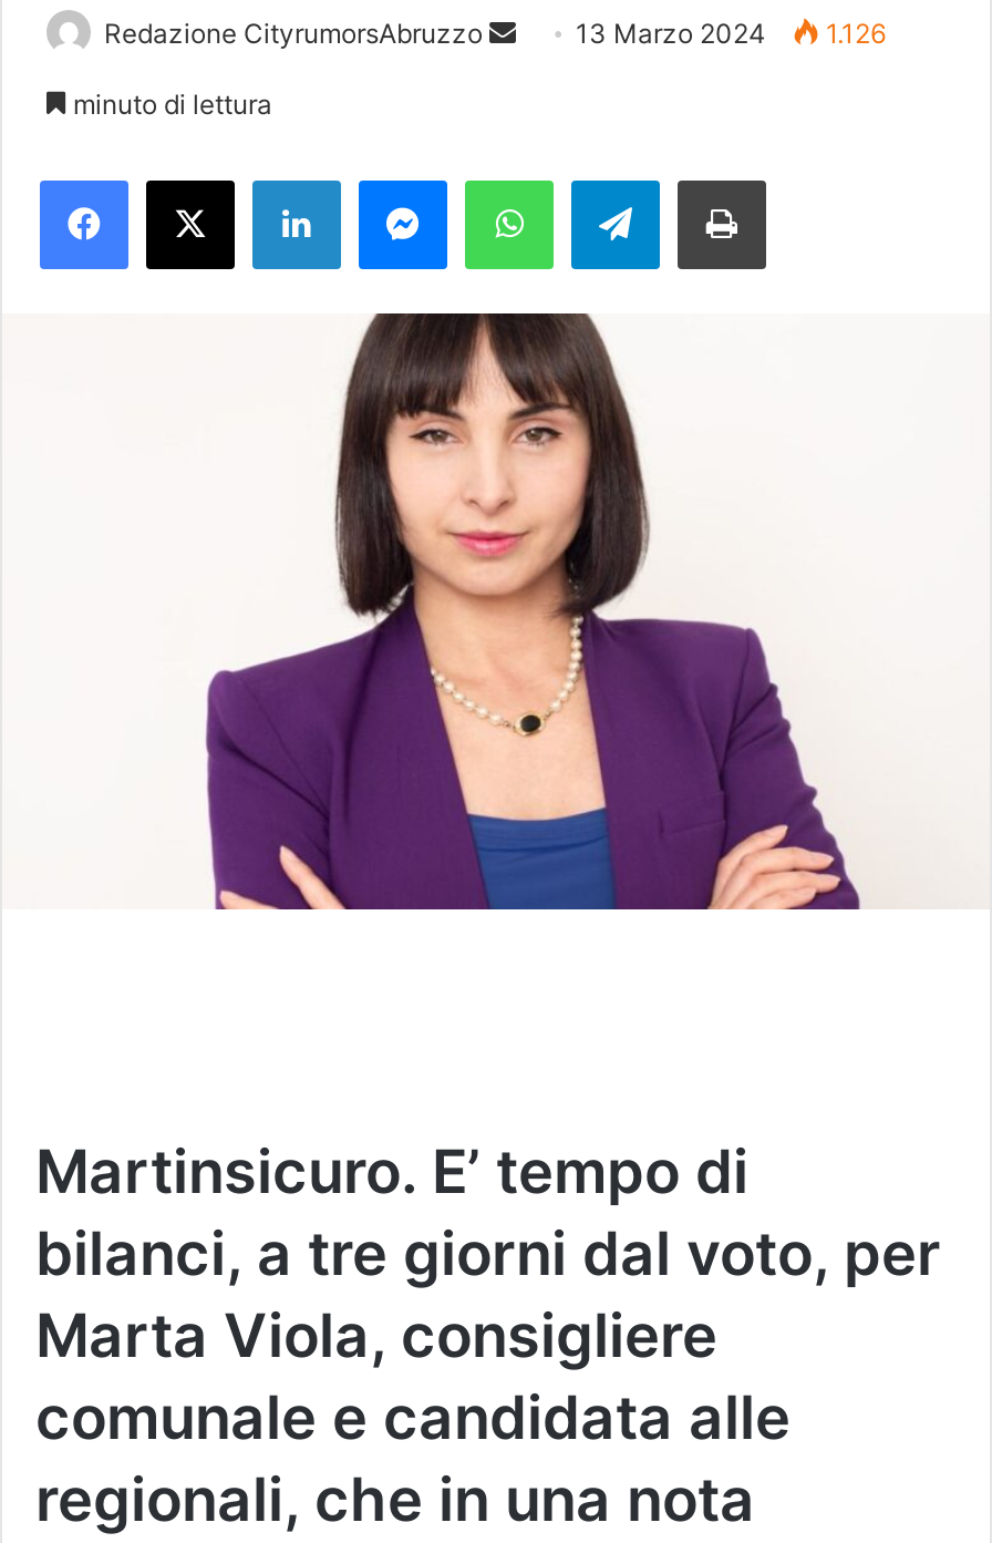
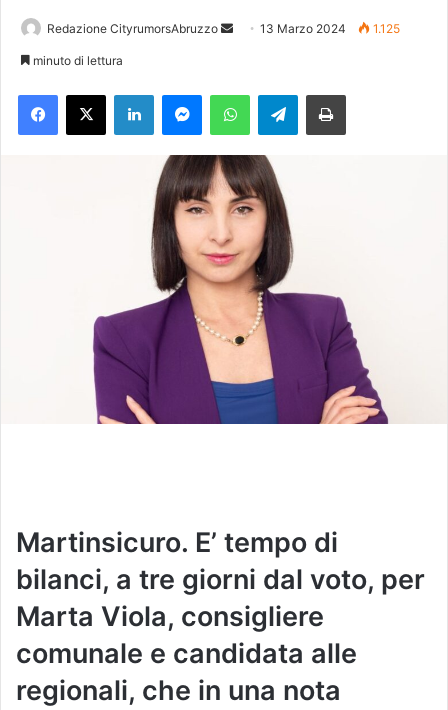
[819,18,886,51] 1.126 -> [370,21,400,36] 1.125

